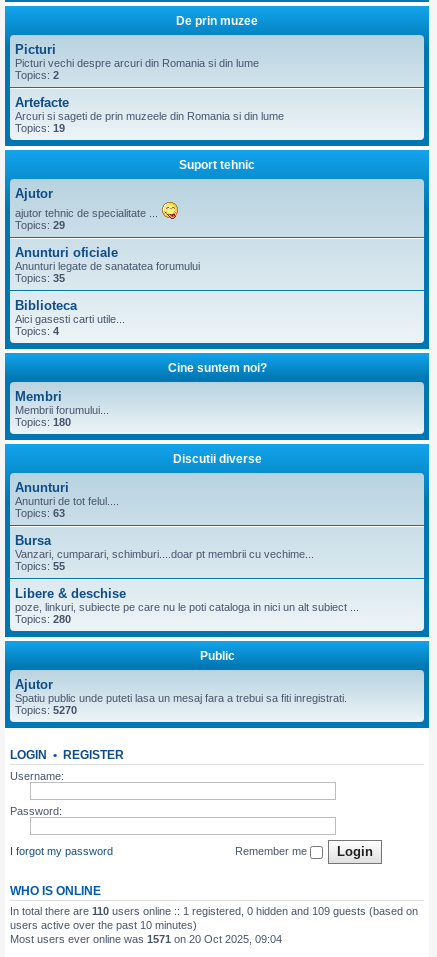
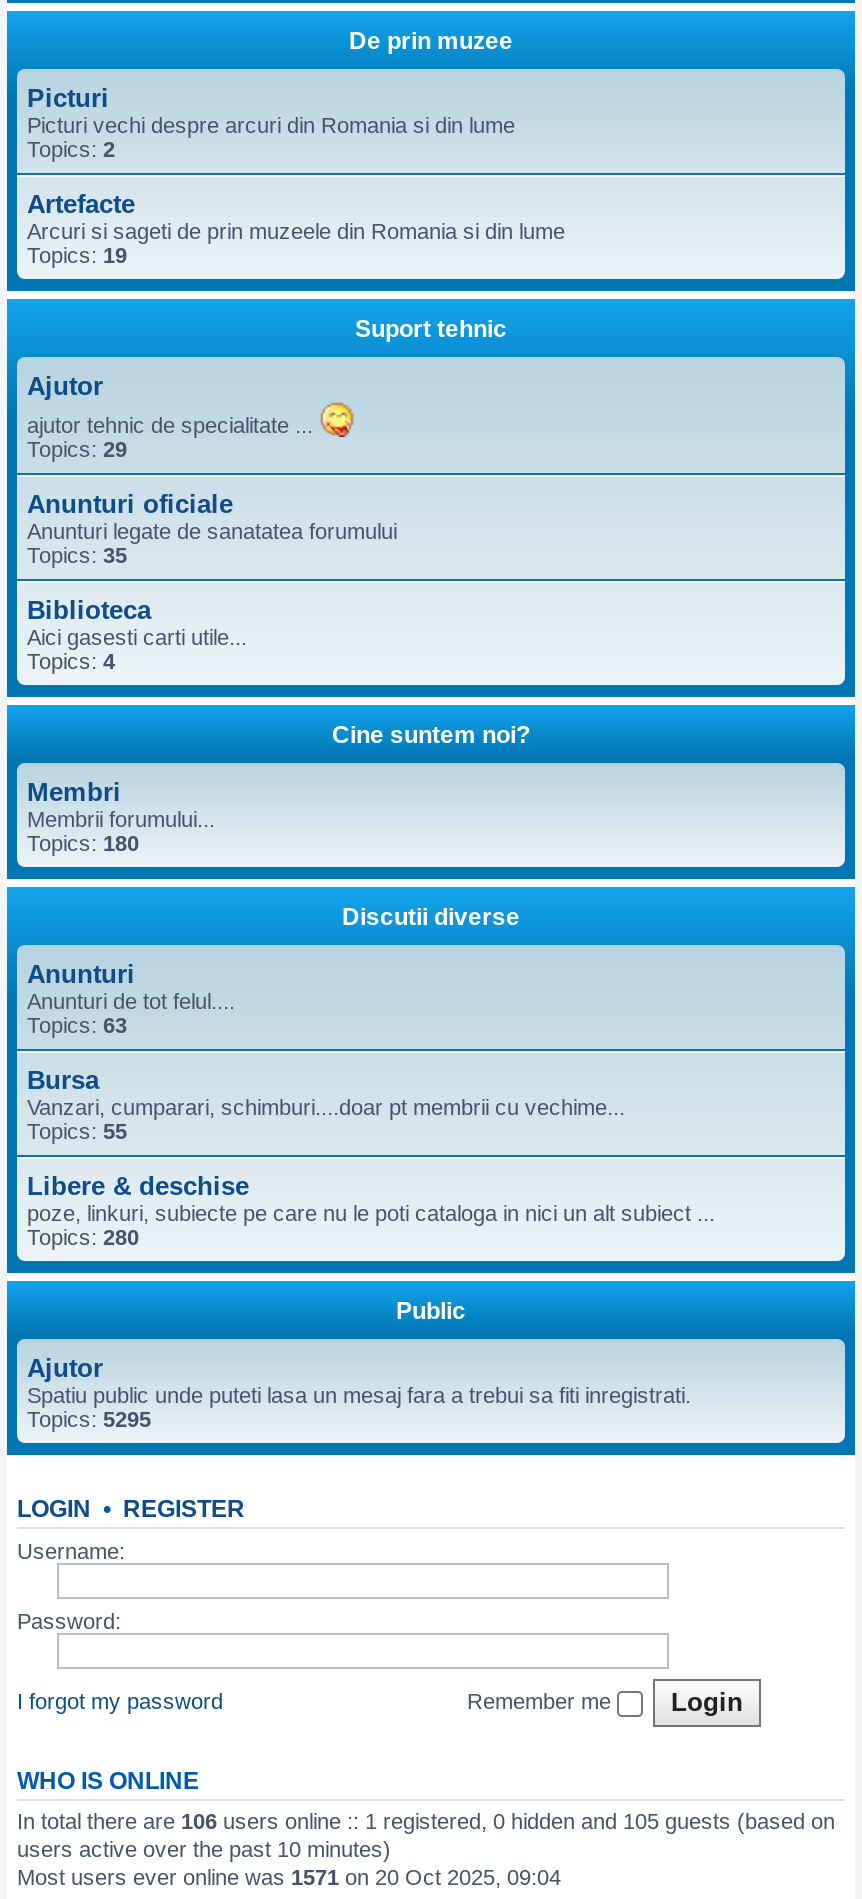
[15,704,77,716] Topics: 5270 -> [27,1407,151,1431] Topics: 5295
[10,905,418,917] In total there are 110 users online :: 1 registered, 0 hidden and 109 guests (based on -> [17,1809,835,1833] In total there are 106 users online :: 1 registered, 0 hidden and 105 guests (based on

